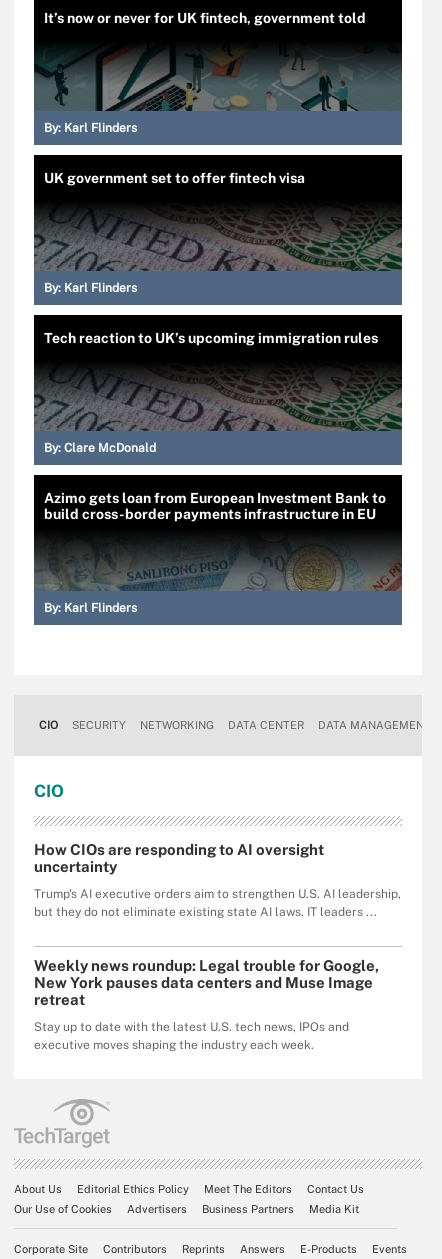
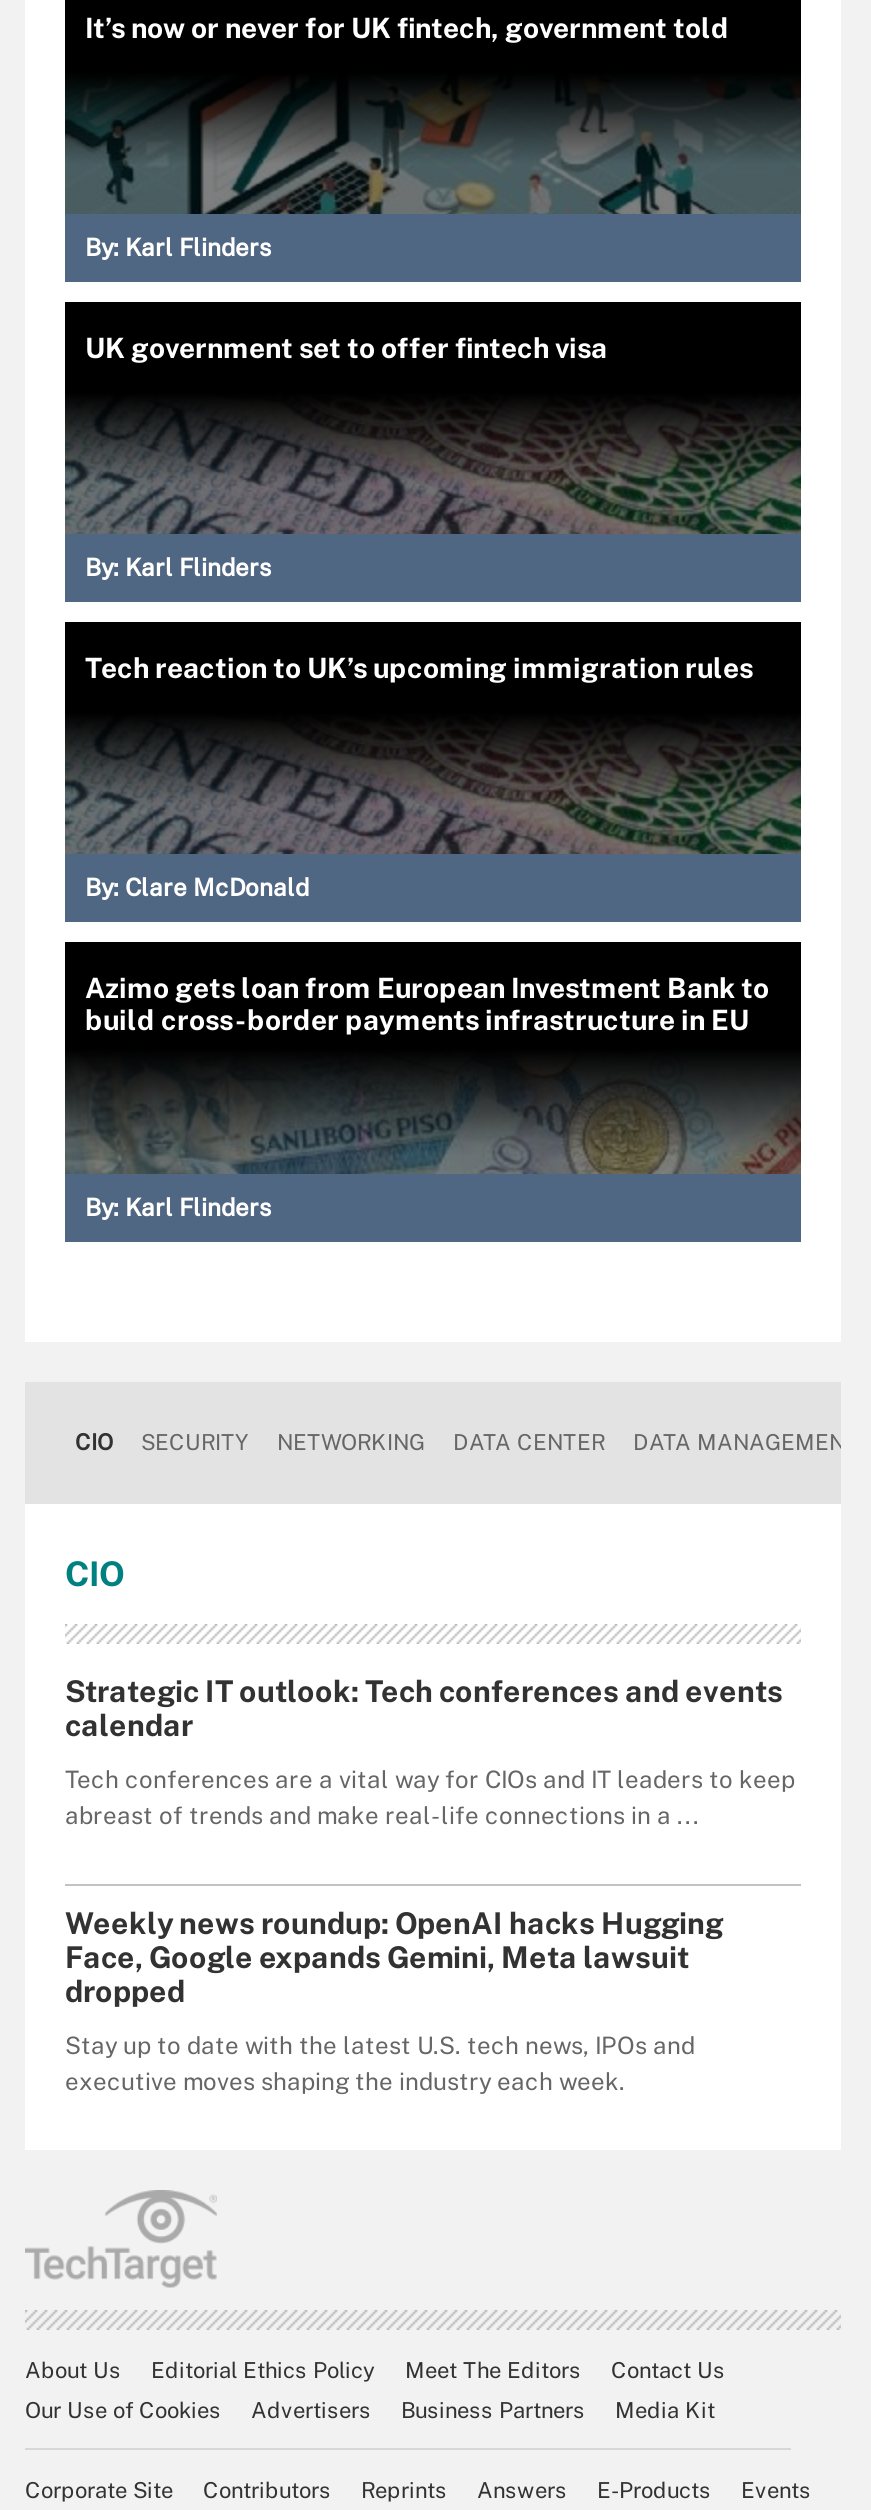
[34,841,324,875] How CIOs are responding to AI oversight | uncertainty -> [65,1674,783,1742] Strategic IT outlook: Tech conferences and events | calendar
[34,887,401,919] Trump's AI executive orders aim to strengthen U.S. AI leadership, | but they do not eliminate existing state AI laws. IT leaders ... -> [65,1766,795,1830] Tech conferences are a vital way for CIOs and IT leaders to keep | abreast of trends and make real-life connections in a ...
[34,957,379,1008] Weekly news roundup: Legal trouble for Google, | New York pauses data centers and Muse Image | retreat -> [65,1906,723,2008] Weekly news roundup: OpenAI hacks Hugging | Face, Google expands Gemini, Meta lawsuit | dropped

